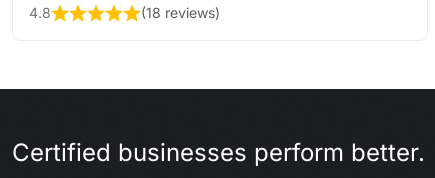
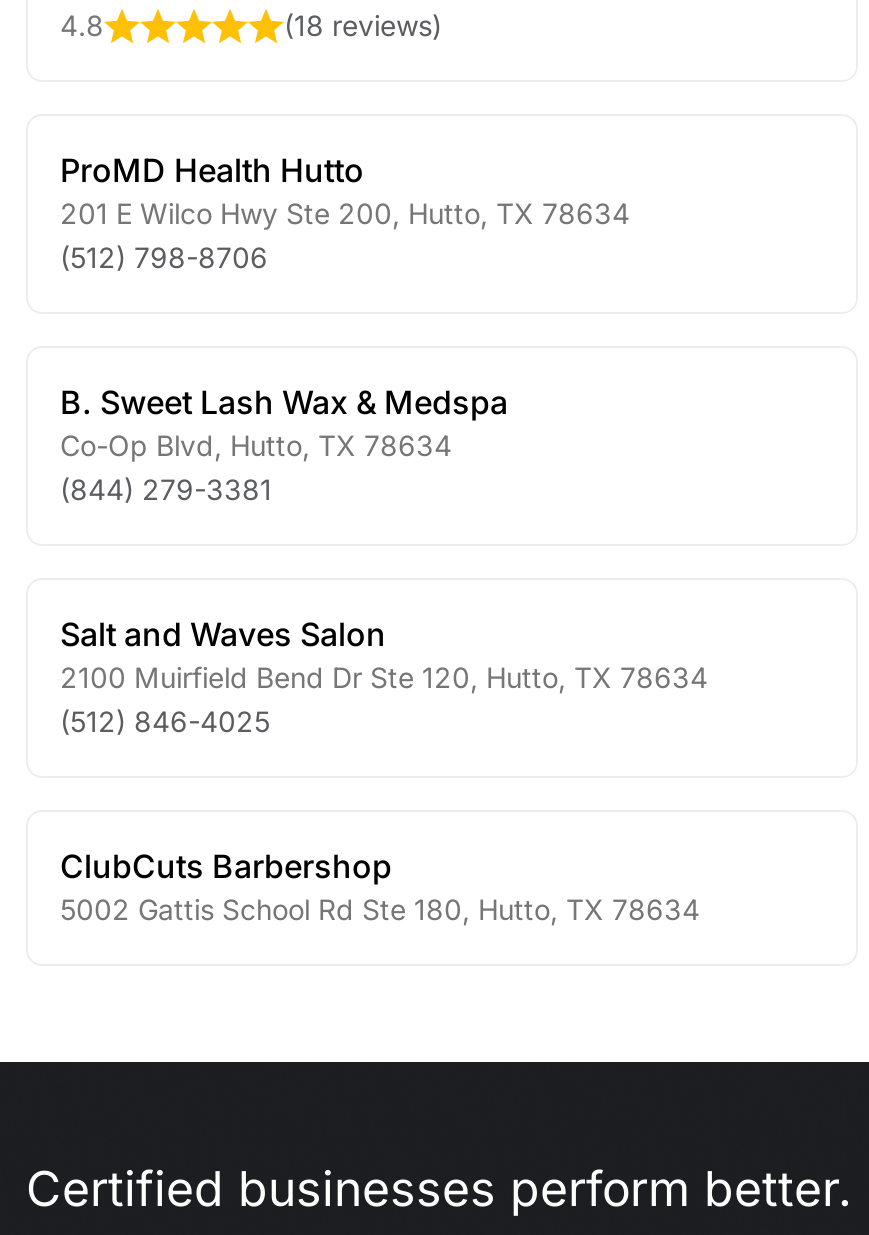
none -> [60,150,630,274] ProMD Health Hutto | 201 E Wilco Hwy Ste 200, Hutto, TX 78634 | (512) 798-8706
none -> [60,382,508,506] B. Sweet Lash Wax & Medspa | Co-Op Blvd, Hutto, TX 78634 | (844) 279-3381
none -> [60,614,708,738] Salt and Waves Salon | 2100 Muirfield Bend Dr Ste 120, Hutto, TX 78634 | (512) 846-4025
none -> [60,846,700,926] ClubCuts Barbershop | 5002 Gattis School Rd Ste 180, Hutto, TX 78634

